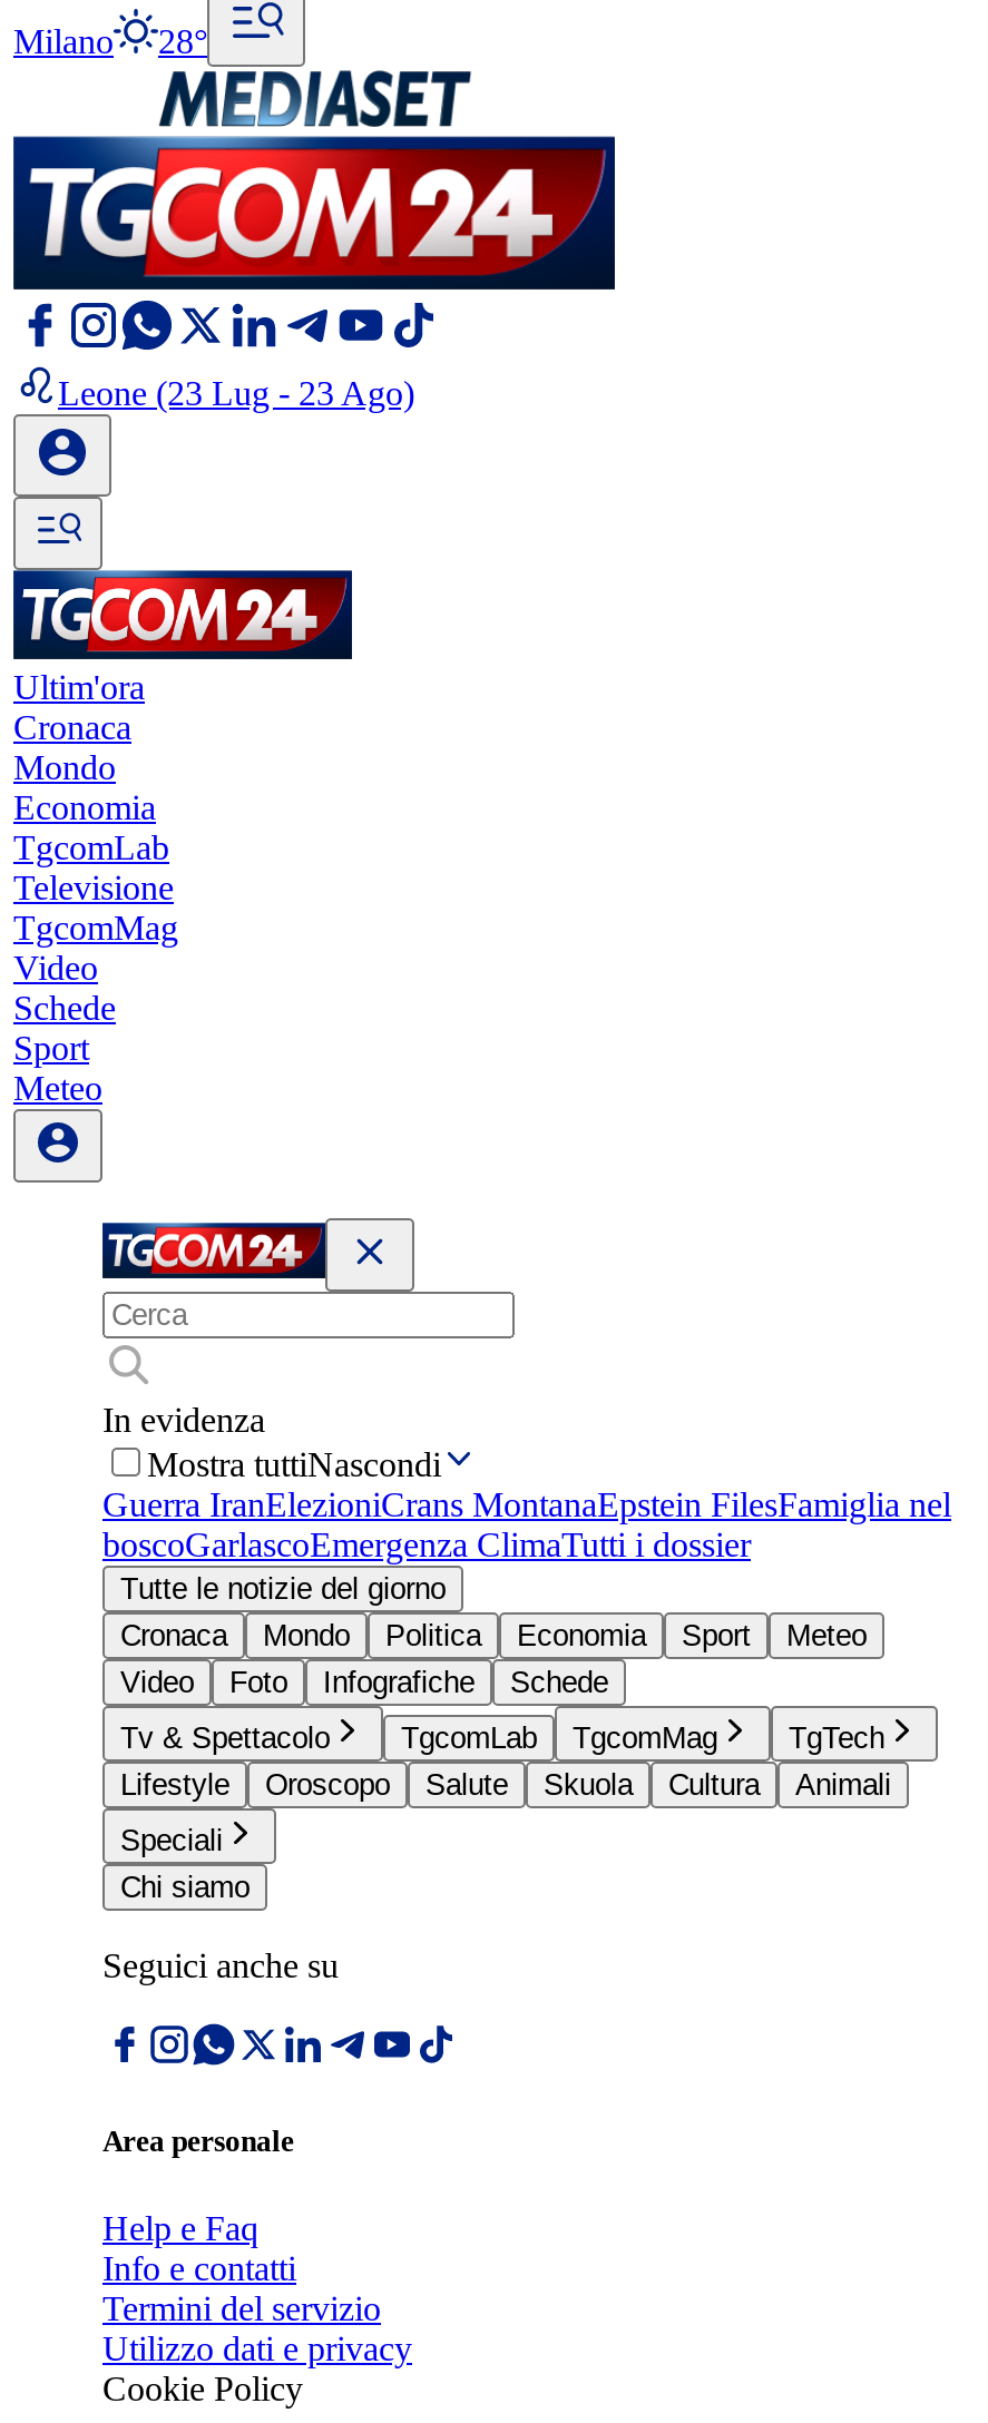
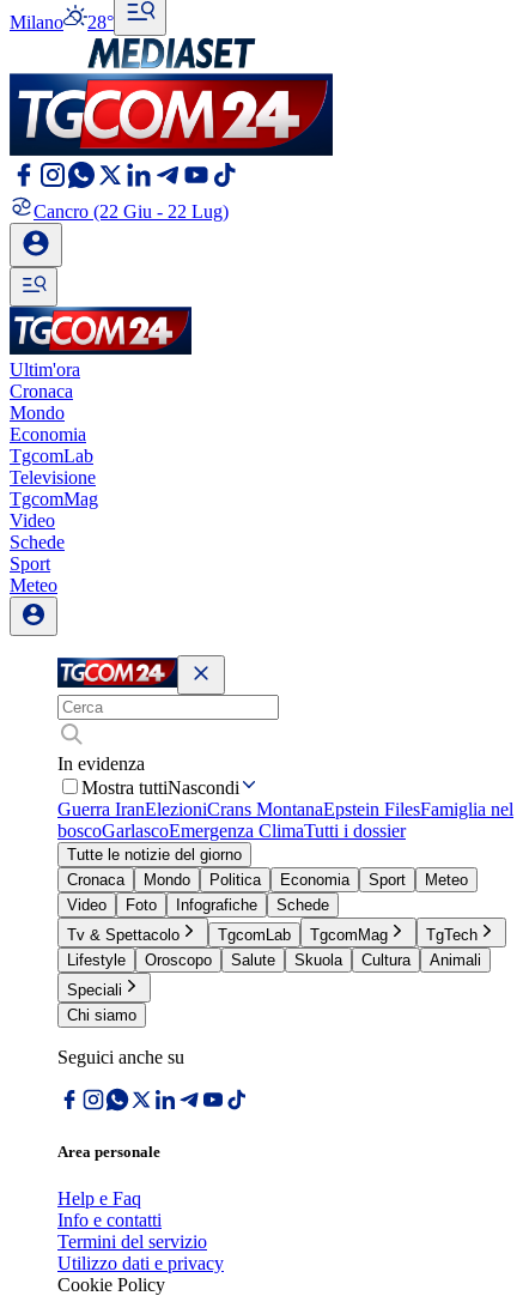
[58,374,414,412] Leone (23 Lug - 23 Ago) -> [34,201,229,222] Cancro (22 Giu - 22 Lug)

